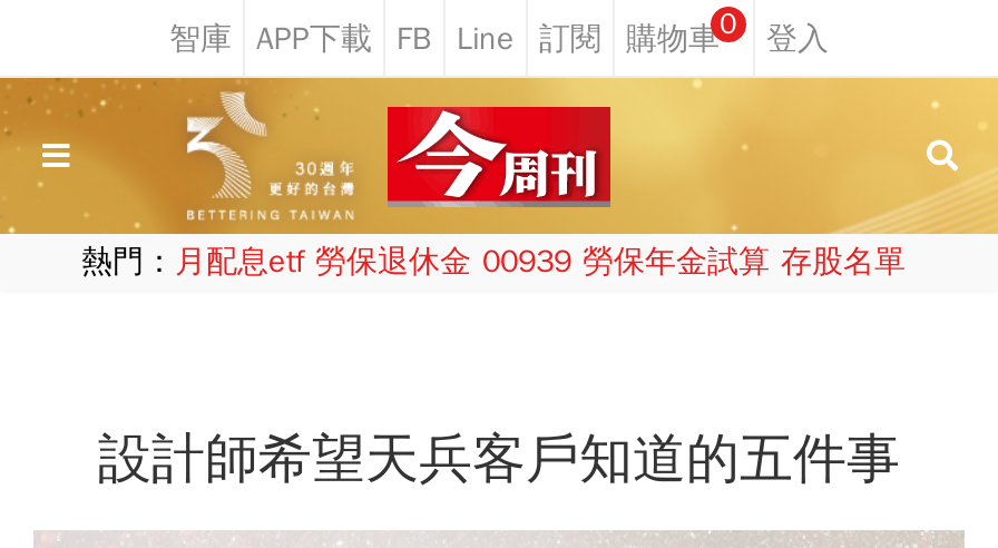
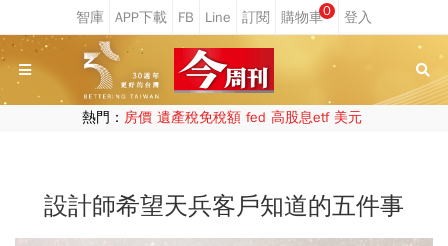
[81,243,906,281] 熱門：月配息etf 勞保退休金 00939 勞保年金試算 存股名單 -> [81,109,361,126] 熱門：房價 遺產稅免稅額 fed 高股息etf 美元

